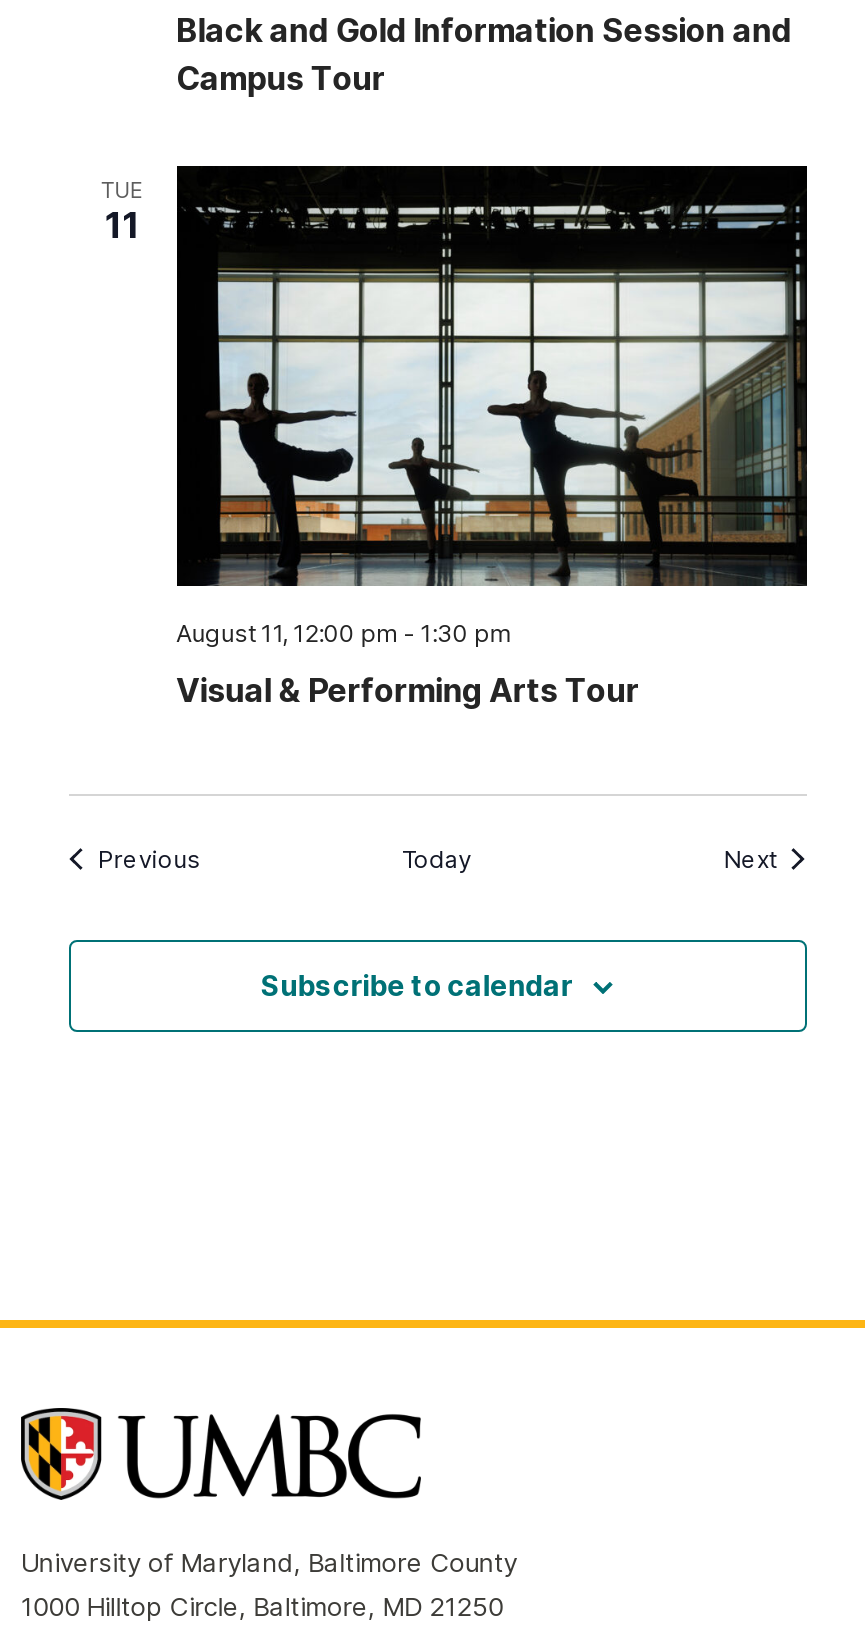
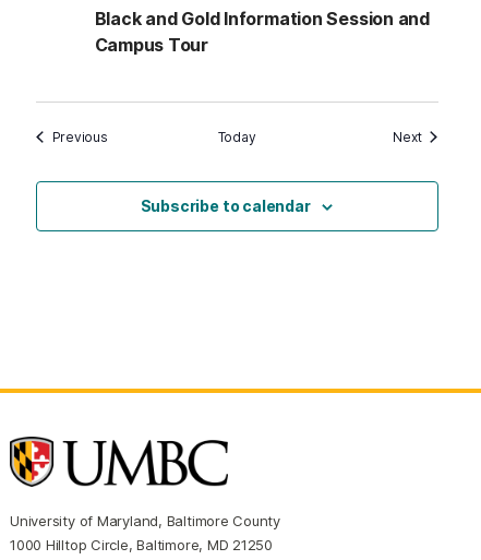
[101,176,143,246] TUE | 11 -> none
[175,164,809,710] [image] | August 11, 12:00 pm - 1:30 pm | Visual & Performing Arts Tour -> none

